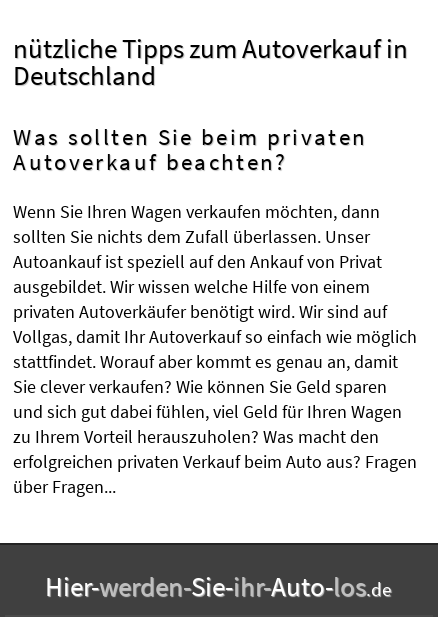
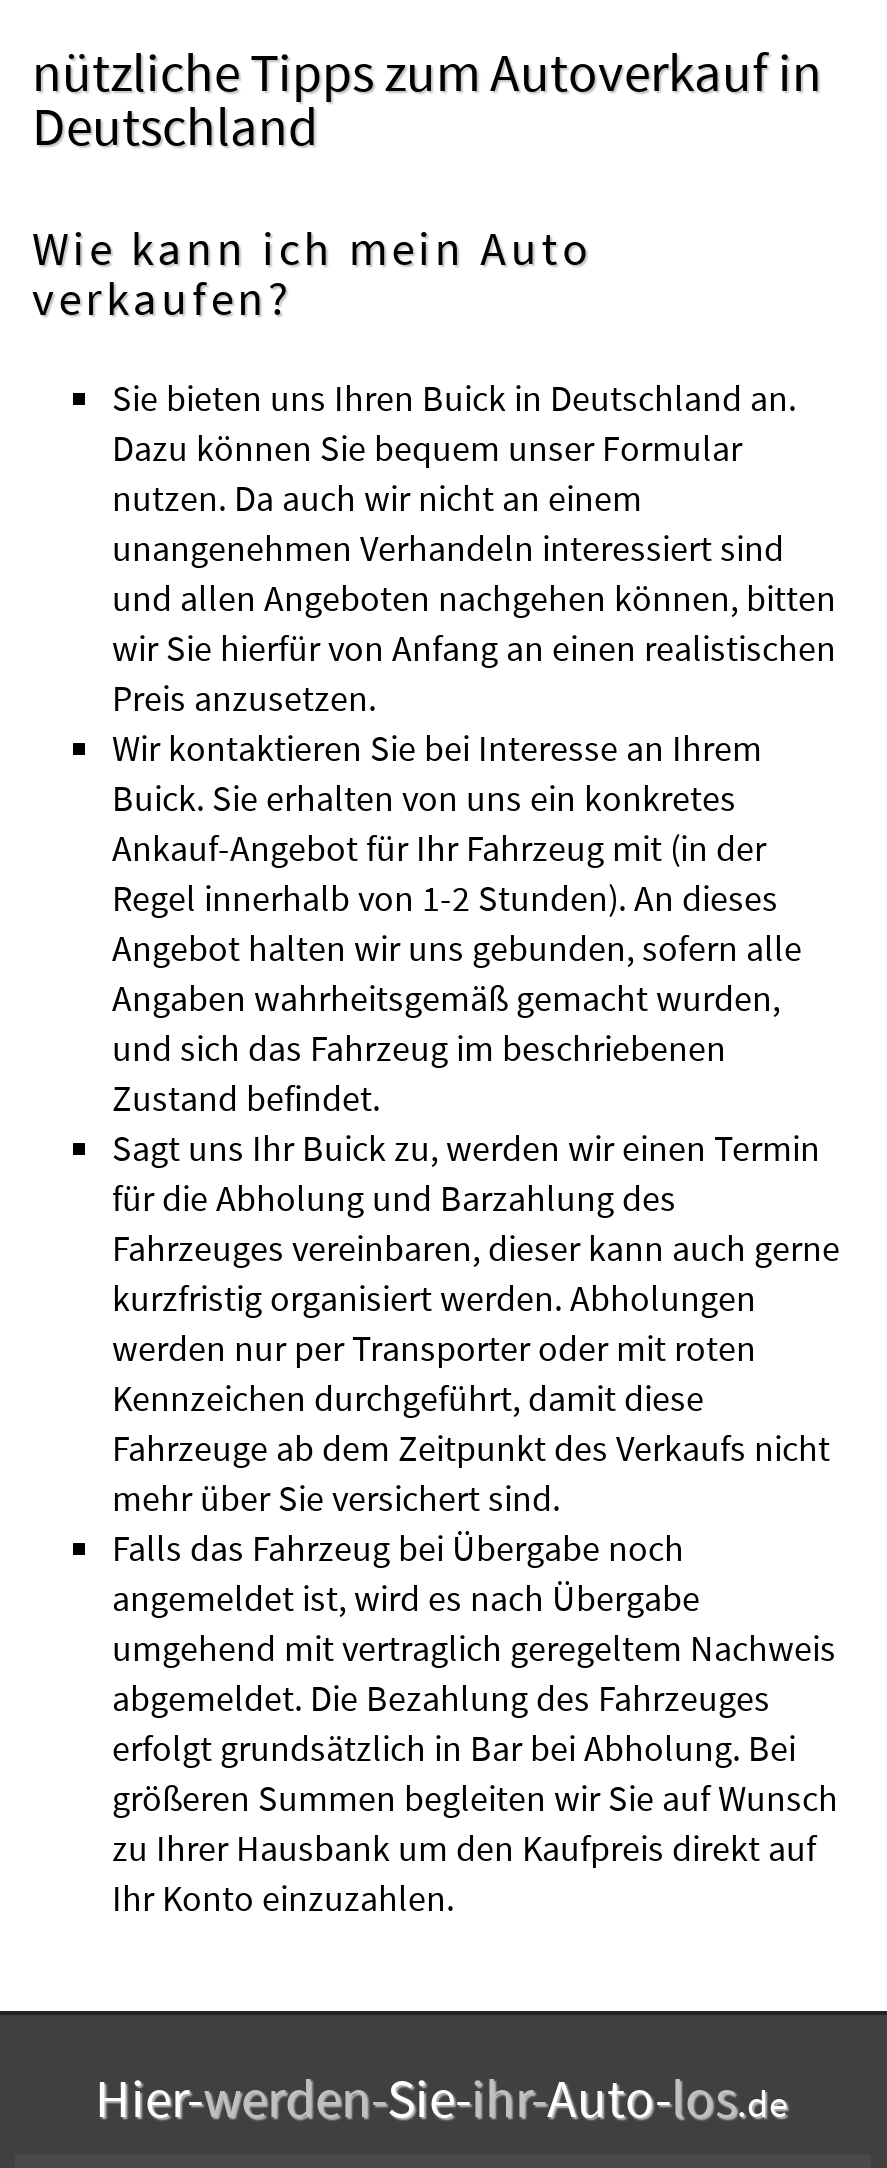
[13,122,367,176] Was sollten Sie beim privaten | Autoverkauf beachten? -> [32,220,591,328] Wie kann ich mein Auto | verkaufen?
[13,200,417,498] Wenn Sie Ihren Wagen verkaufen möchten, dann | sollten Sie nichts dem Zufall überlassen. Unser | Autoankauf ist speziell auf den Ankauf von Privat | ausgebildet. Wir wissen welche Hilfe von einem | privaten Autoverkäufer benötigt wird. Wir sind auf | Vollgas, damit Ihr Autoverkauf so einfach wie möglich | stattfindet. Worauf aber kommt es genau an, damit | Sie clever verkaufen? Wie können Sie Geld sparen | und sich gut dabei fühlen, viel Geld für Ihren Wagen | zu Ihrem Vorteil herauszuholen? Was macht den | erfolgreichen privaten Verkauf beim Auto aus? Fragen | über Fragen... -> [112,376,840,1922] Sie bieten uns Ihren Buick in Deutschland an. | Dazu können Sie bequem unser Formular | nutzen. Da auch wir nicht an einem | unangenehmen Verhandeln interessiert sind | und allen Angeboten nachgehen können, bitten | wir Sie hierfür von Anfang an einen realistischen | Preis anzusetzen. | Wir kontaktieren Sie bei Interesse an Ihrem | Buick. Sie erhalten von uns ein konkretes | Ankauf-Angebot für Ihr Fahrzeug mit (in der | Regel innerhalb von 1-2 Stunden). An dieses | Angebot halten wir uns gebunden, sofern alle | Angaben wahrheitsgemäß gemacht wurden, | und sich das Fahrzeug im beschriebenen | Zustand befindet. | Sagt uns Ihr Buick zu, werden wir einen Termin | für die Abholung und Barzahlung des | Fahrzeuges vereinbaren, dieser kann auch gerne | kurzfristig organisiert werden. Abholungen | werden nur per Transporter oder mit roten | Kennzeichen durchgeführt, damit diese | Fahrzeuge ab dem Zeitpunkt des Verkaufs nicht | mehr über Sie versichert sind. | Falls das Fahrzeug bei Übergabe noch | angemeldet ist, wird es nach Übergabe | umgehend mit vertraglich geregeltem Nachweis | abgemeldet. Die Bezahlung des Fahrzeuges | erfolgt grundsätzlich in Bar bei Abholung. Bei | größeren Summen begleiten wir Sie auf Wunsch | zu Ihrer Hausbank um den Kaufpreis direkt auf | Ihr Konto einzuzahlen.

